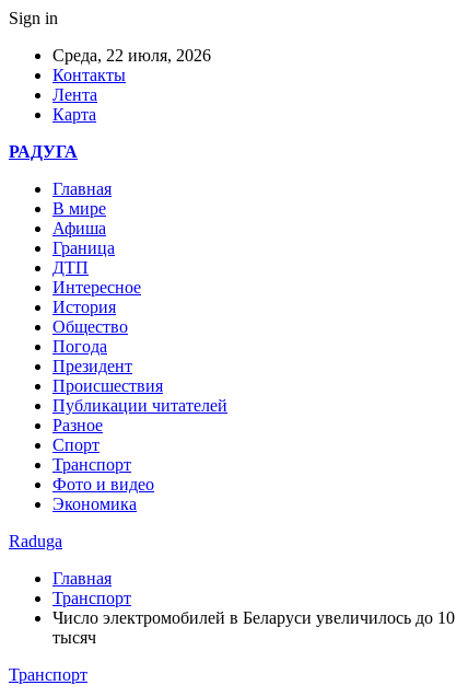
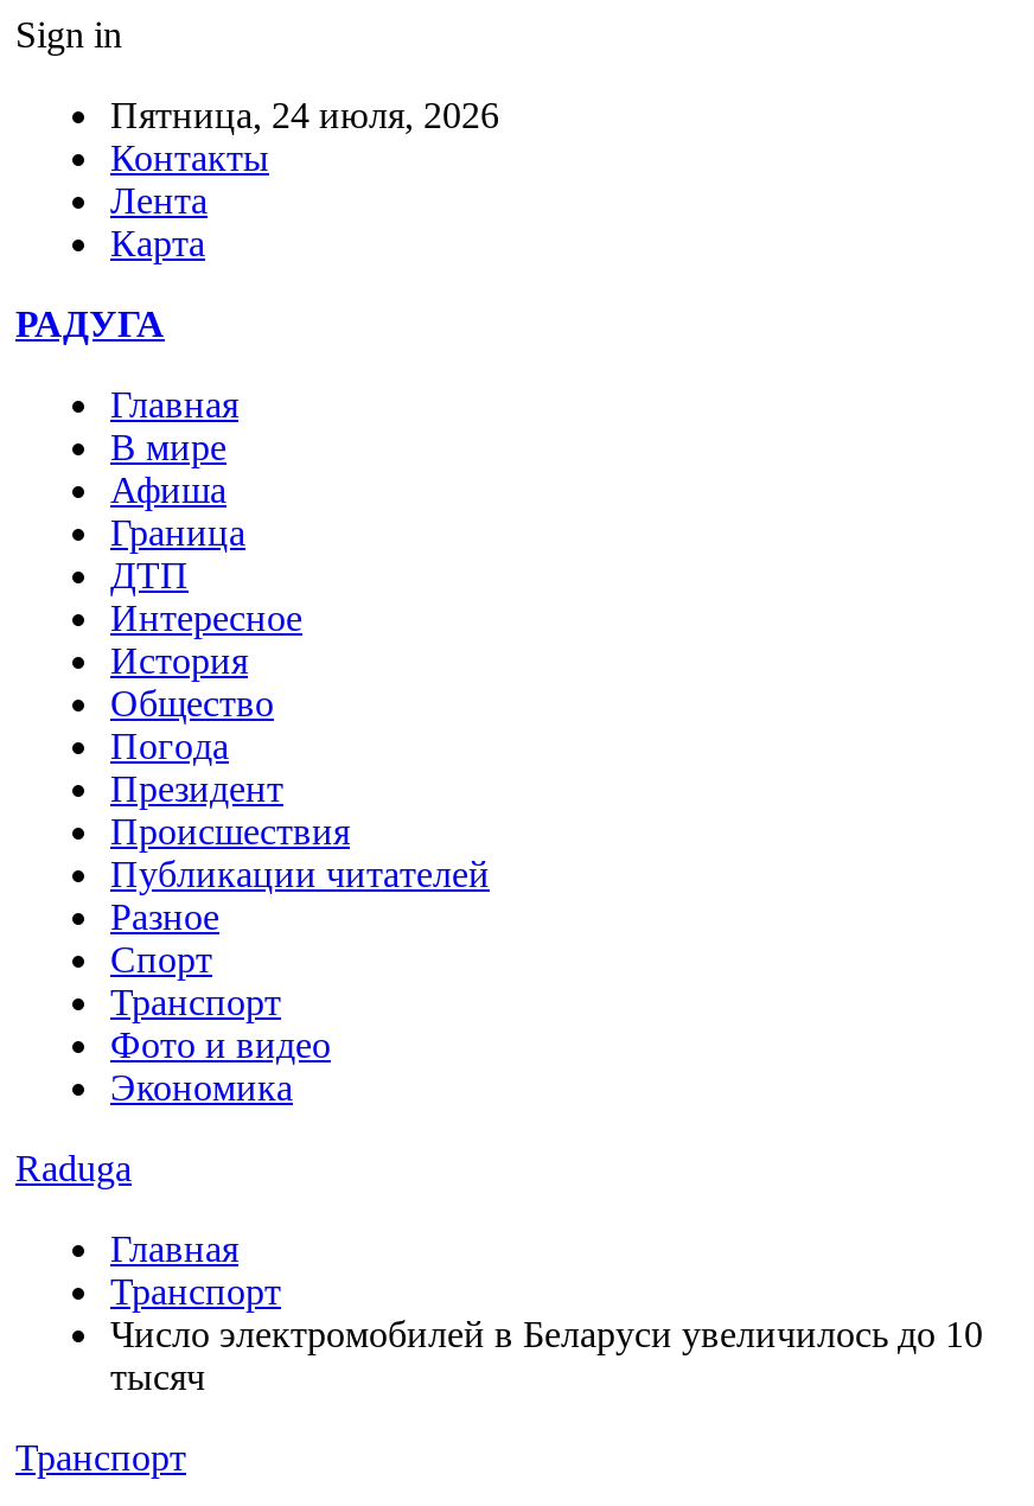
[52,46,211,65] Среда, 22 июля, 2026 -> [110,95,499,135] Пятница, 24 июля, 2026

